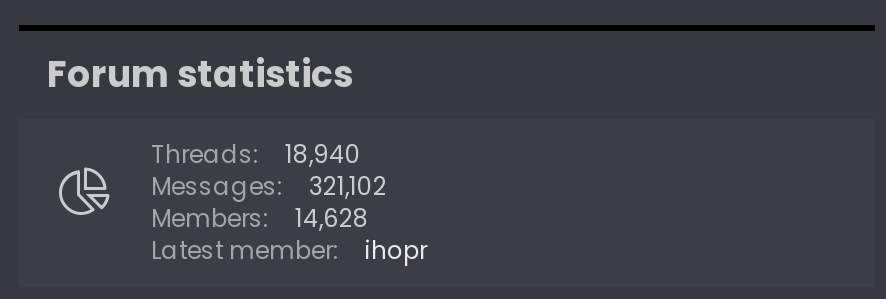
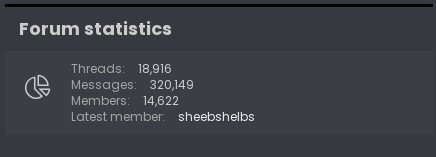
[151,137,361,171] Threads 18,940 -> [71,60,172,77] Threads 18,916
[151,169,387,203] Messages 321,102 -> [71,76,194,93] Messages 320,149
[151,201,369,235] Members 14,628 -> [71,92,179,109] Members 14,622
[365,233,427,267] ihopr -> [178,108,255,125] sheebshelbs

